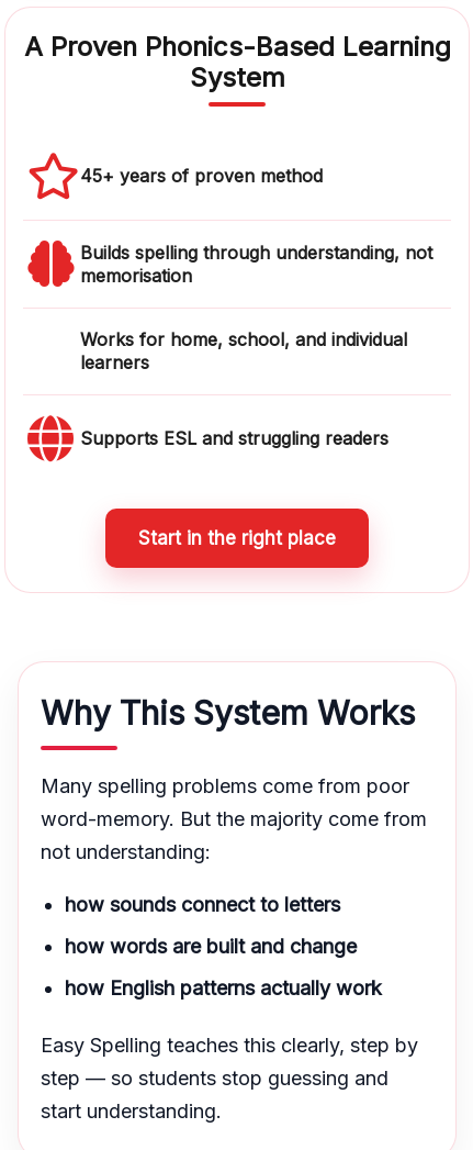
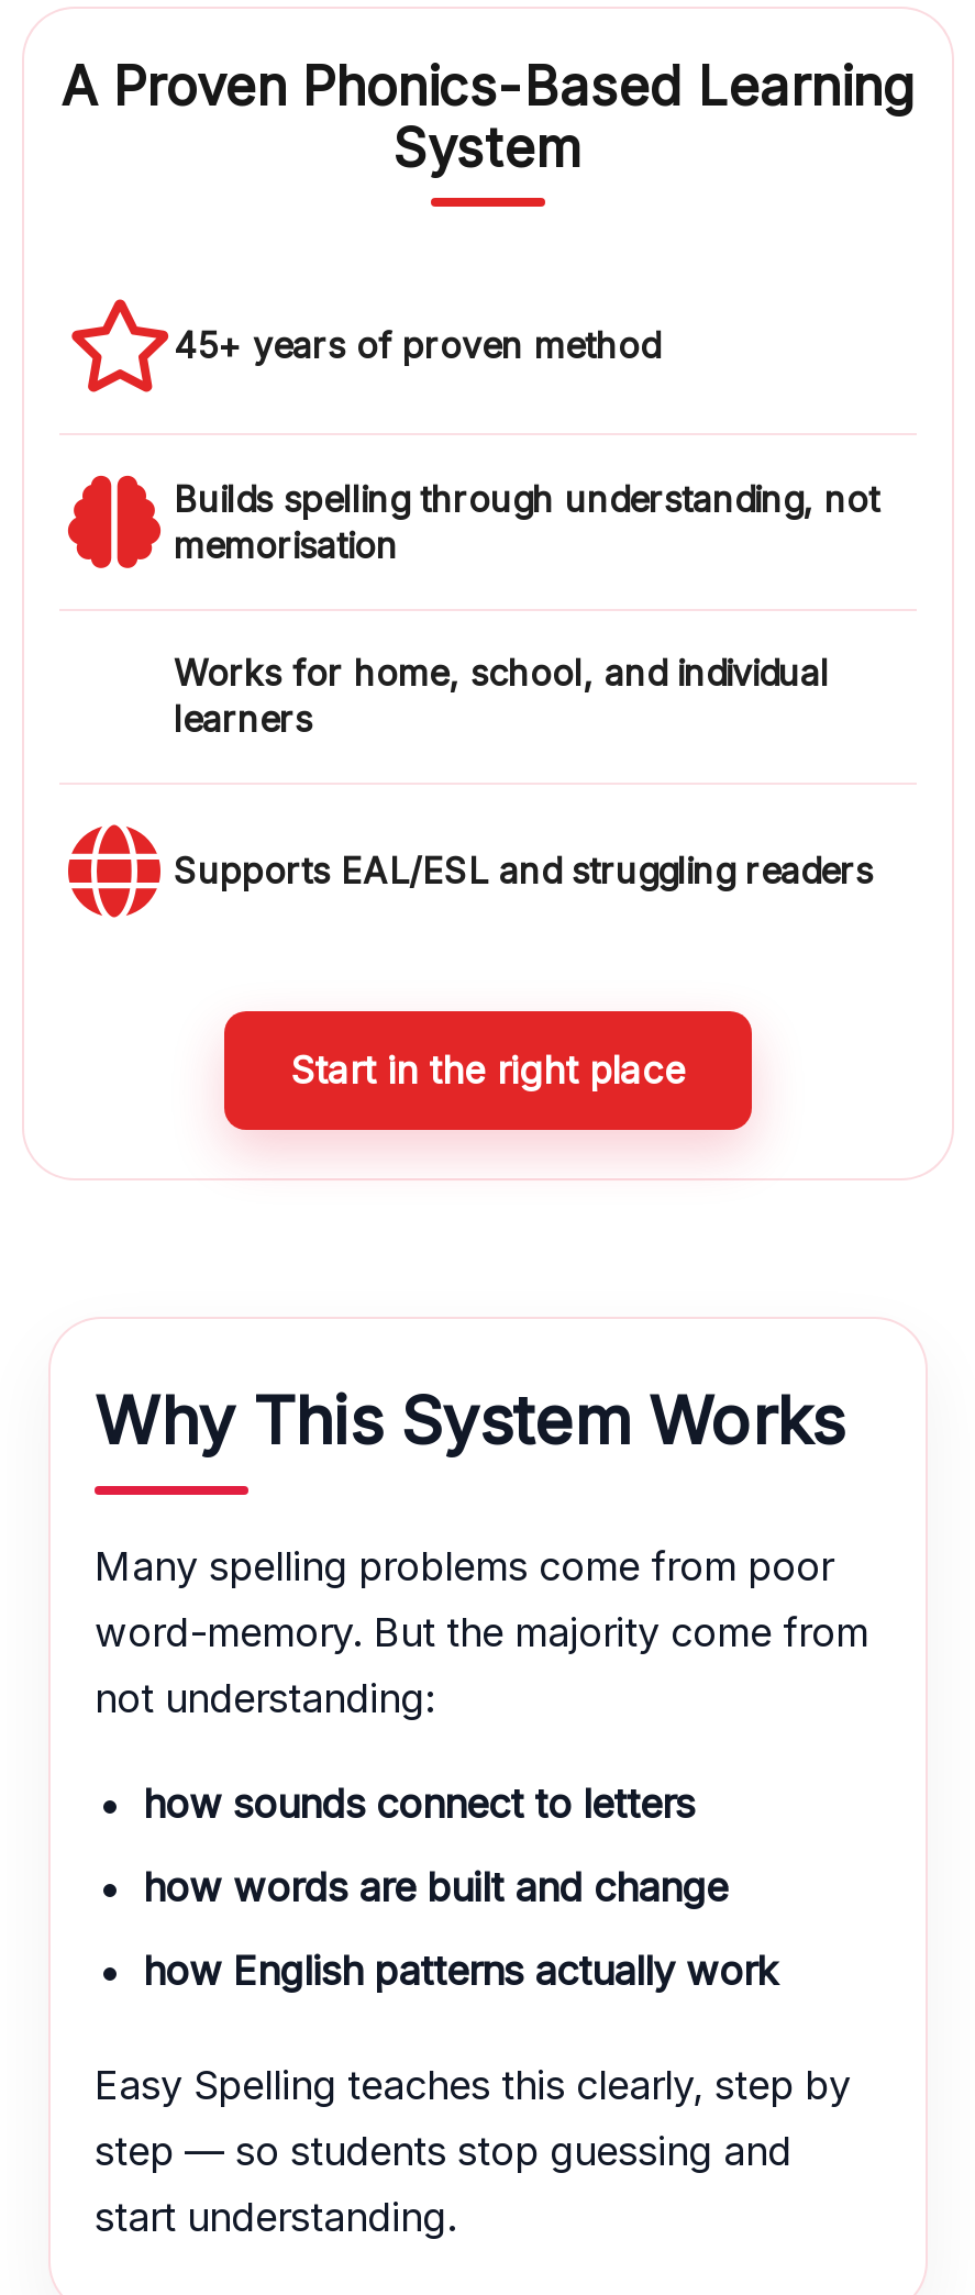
[80,427,388,449] Supports ESL and struggling readers -> [174,849,873,893] Supports EAL/ESL and struggling readers

